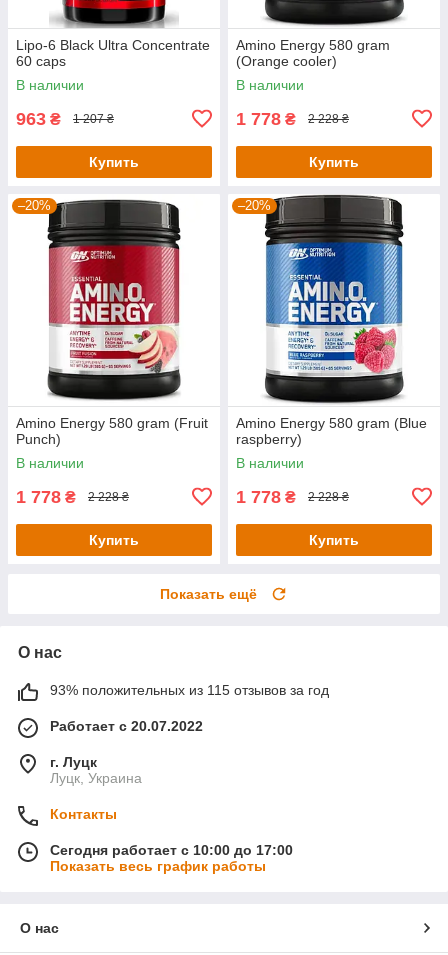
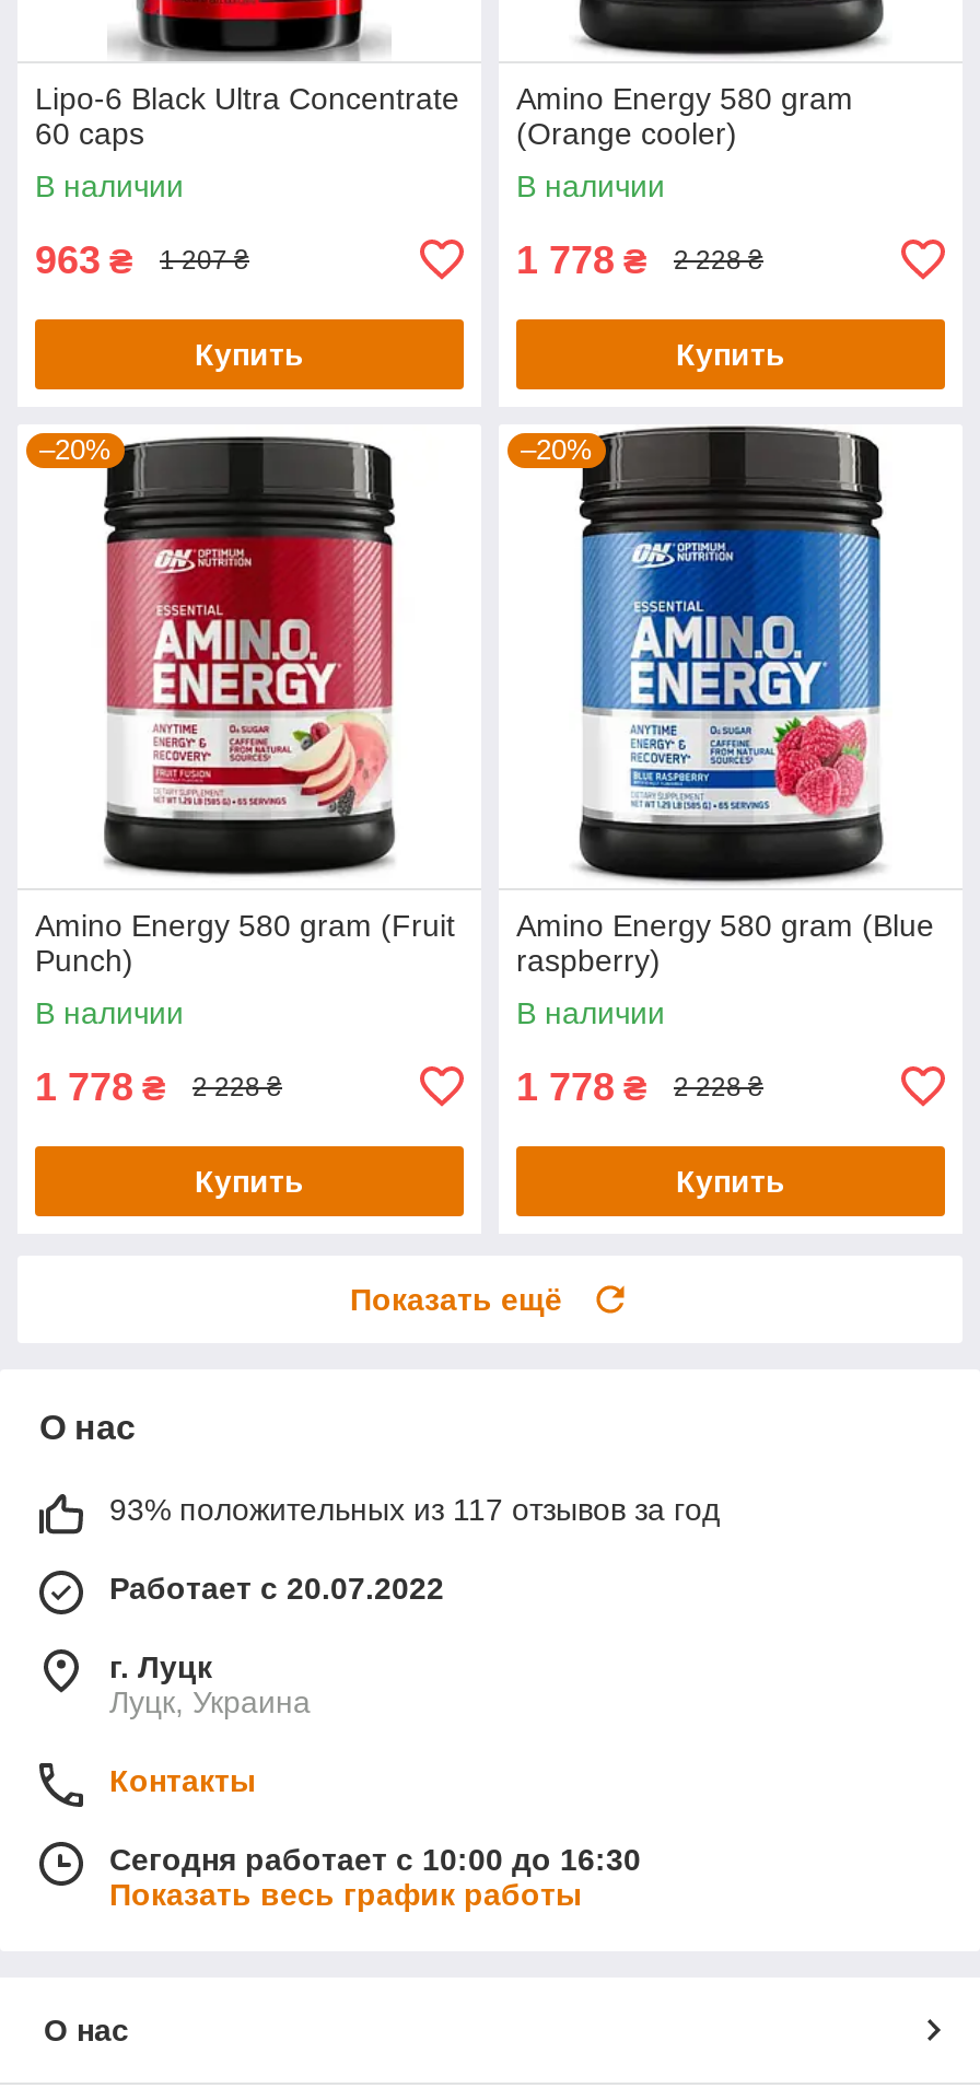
[50,682,329,698] 93% положительных из 115 отзывов за год -> [109,1491,720,1526] 93% положительных из 117 отзывов за год
[50,842,293,858] Сегодня работает с 10:00 до 17:00 -> [109,1841,641,1876] Сегодня работает с 10:00 до 16:30

